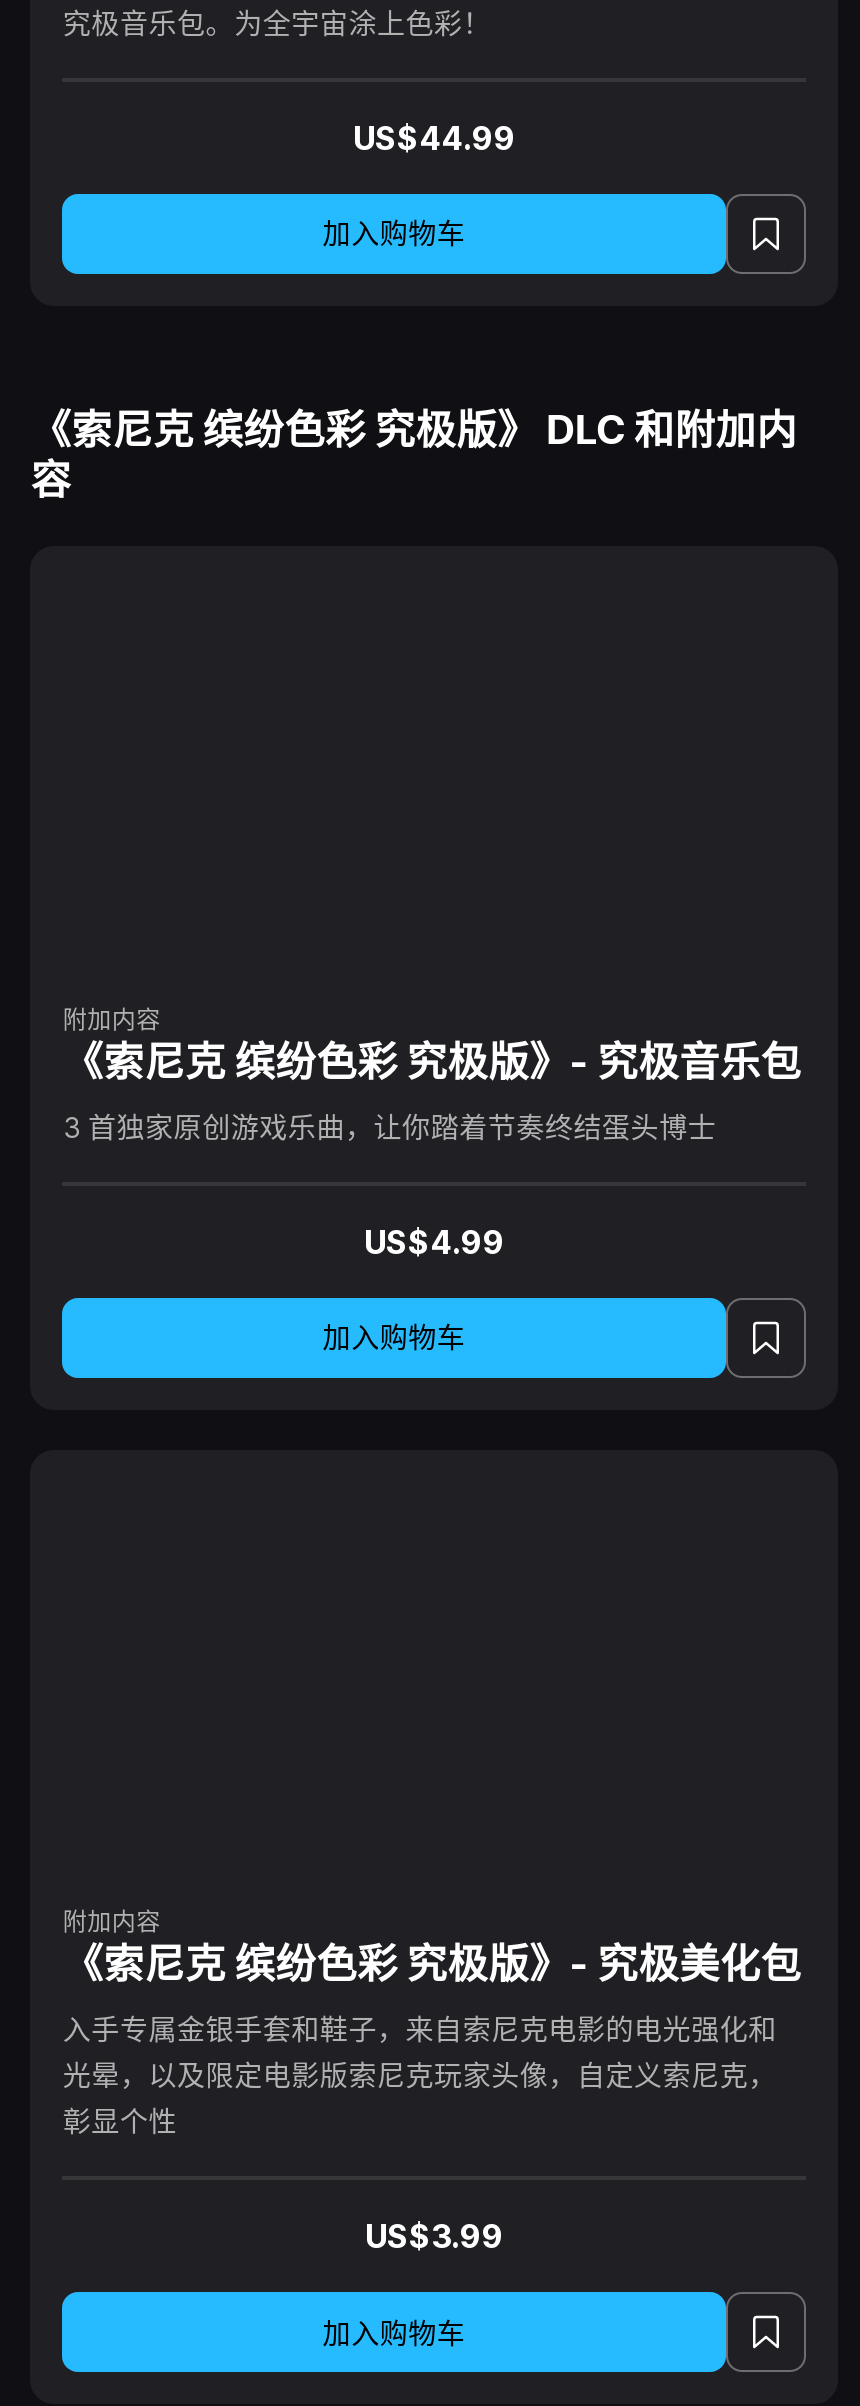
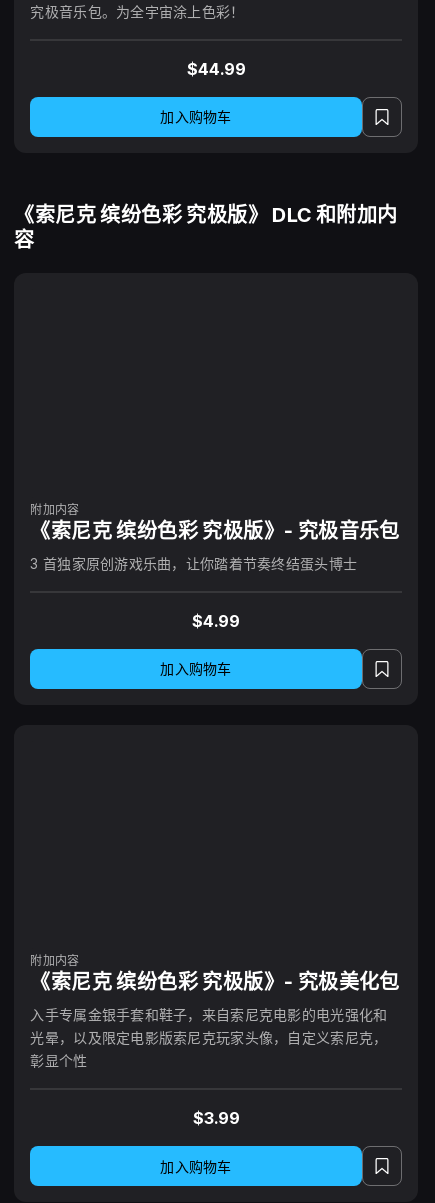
[353,118,515,158] US$44.99 -> [186,59,245,79] $44.99
[364,1221,504,1261] US$4.99 -> [192,610,240,630] $4.99
[365,2217,503,2257] US$3.99 -> [192,1108,239,1128] $3.99

